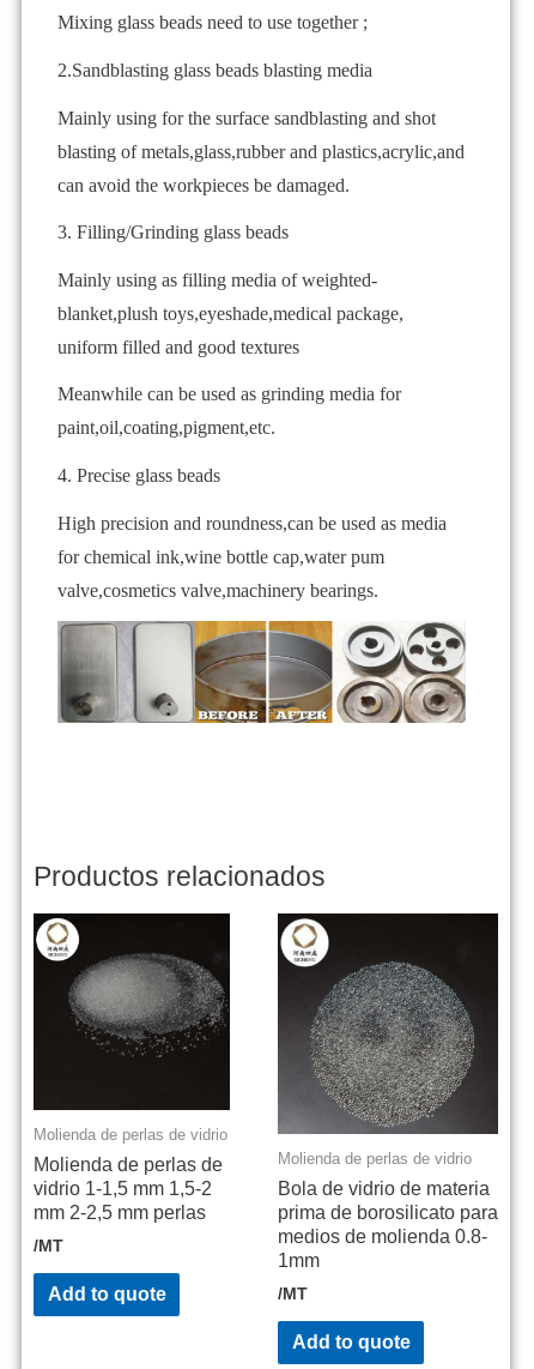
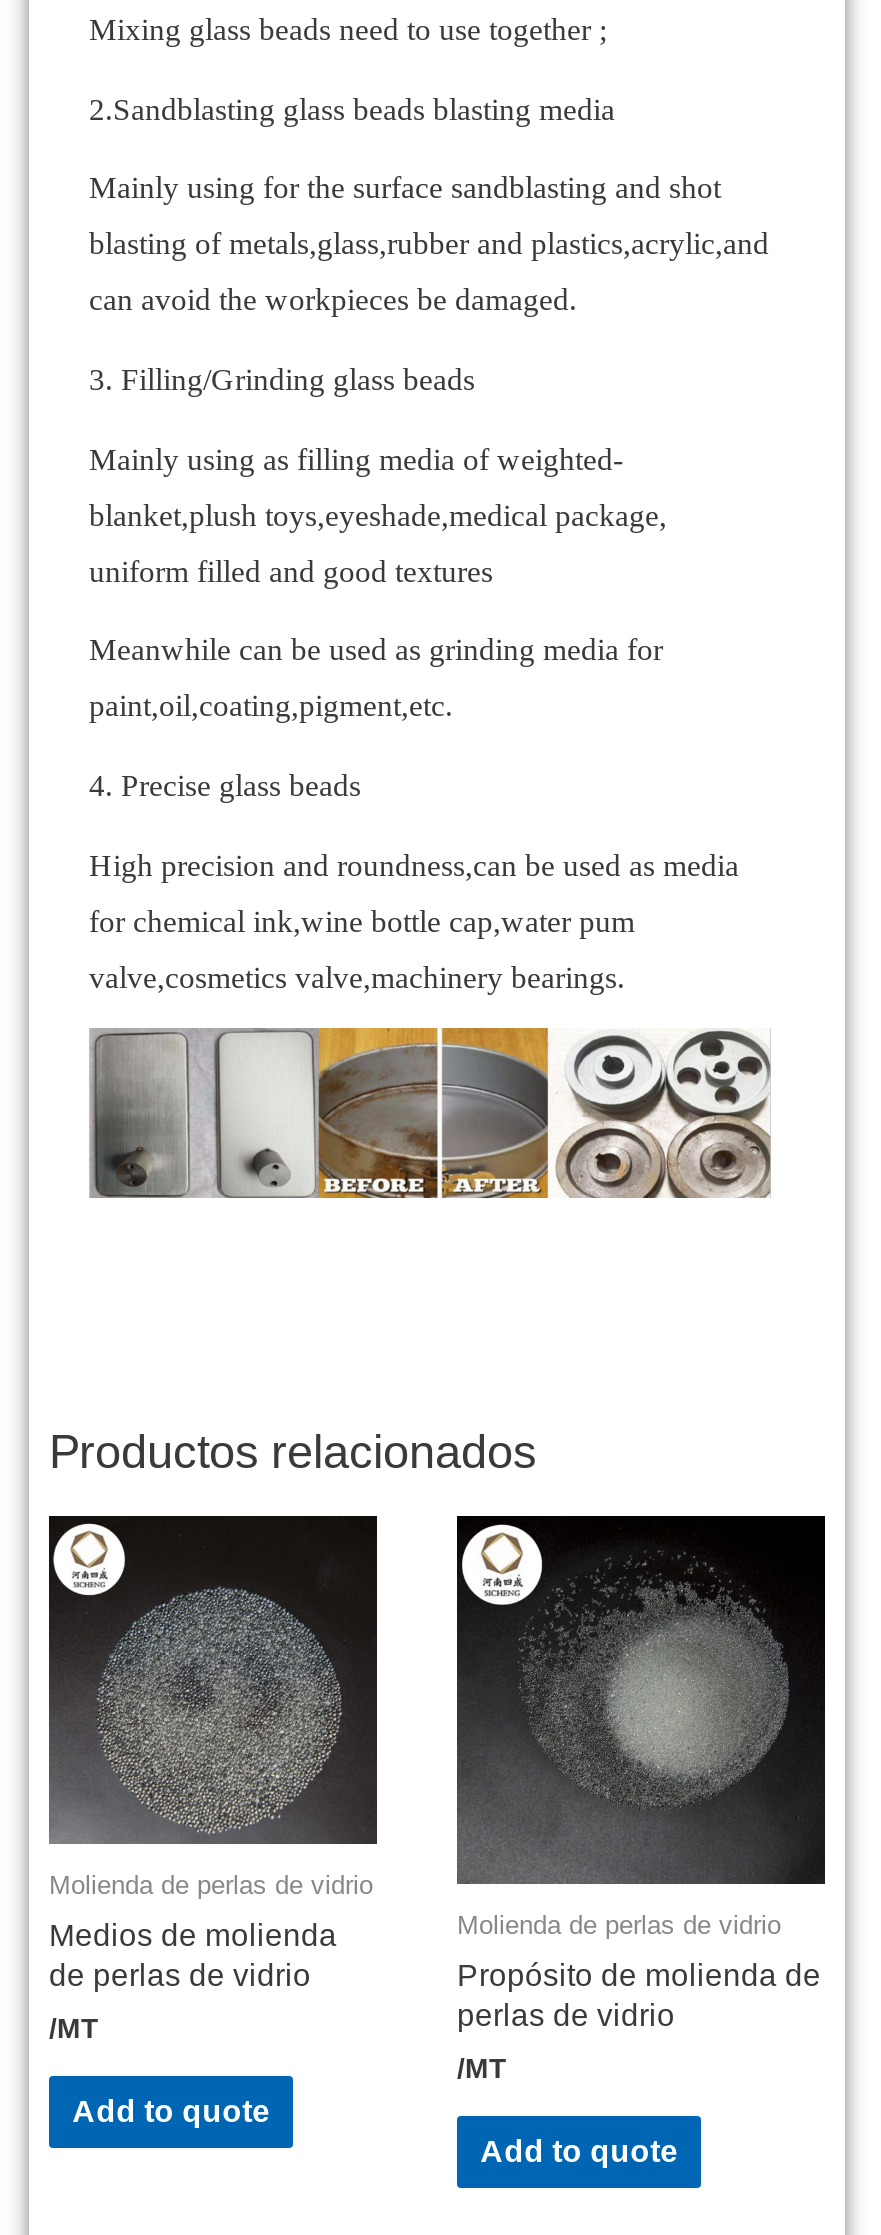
[34,953,227,1223] [image] | Molienda de perlas de | vidrio 1-1,5 mm 1,5-2 | mm 2-2,5 mm perlas -> [49,1586,371,1992] [image] | Medios de molienda | de perlas de vidrio
[304,955,494,1134] [image] -> [499,1584,787,1870] [image]
[278,1178,498,1271] Bola de vidrio de materia | prima de borosilicato para | medios de molienda 0.8- | 1mm -> [457,1958,821,2032] Propósito de molienda de | perlas de vidrio

